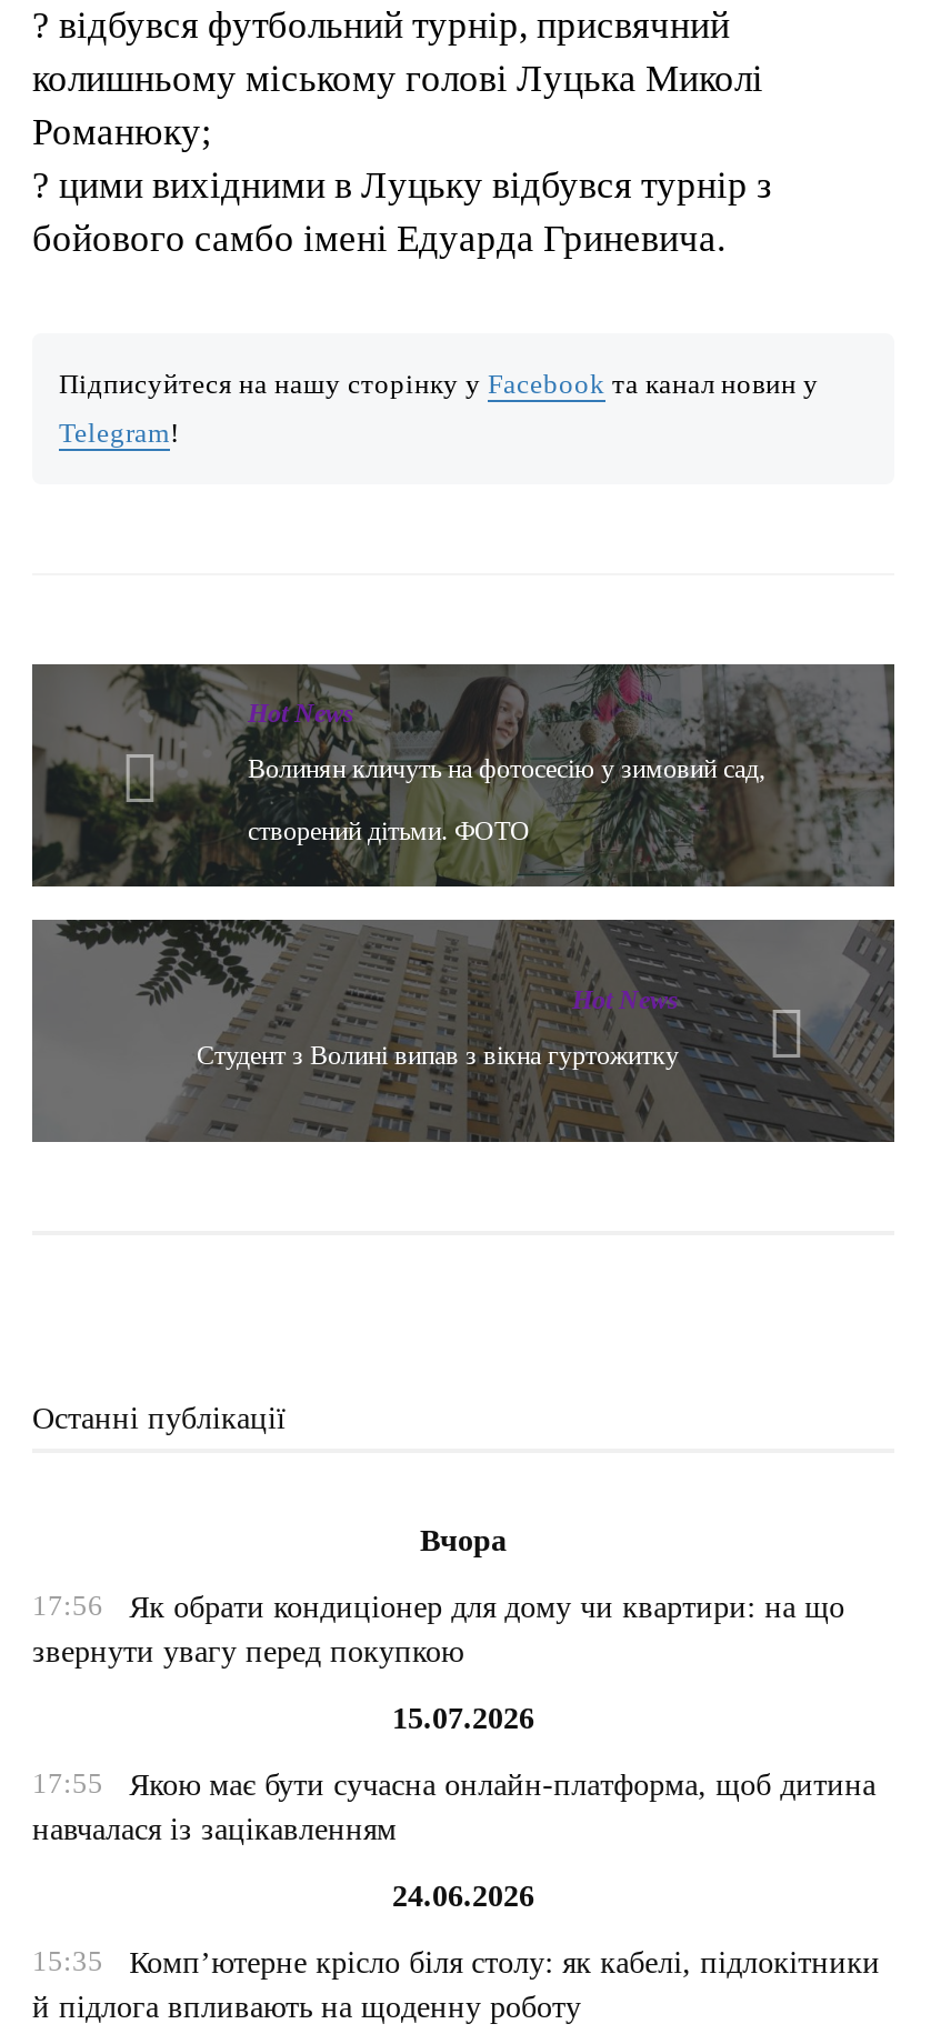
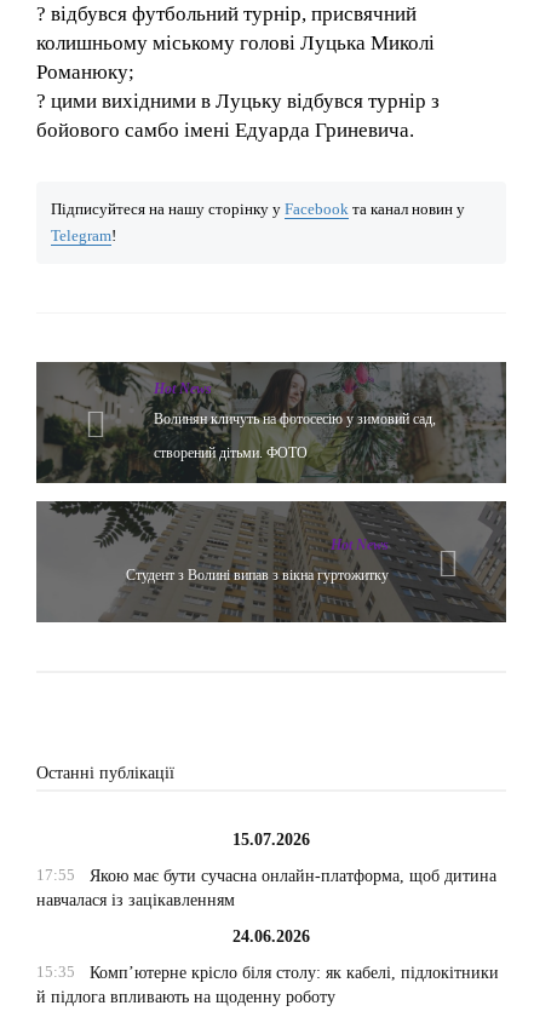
[32,1525,845,1669] Вчора | 17:56 | Як обрати кондиціонер для дому чи квартири: на що | звернути увагу перед покупкою -> none

